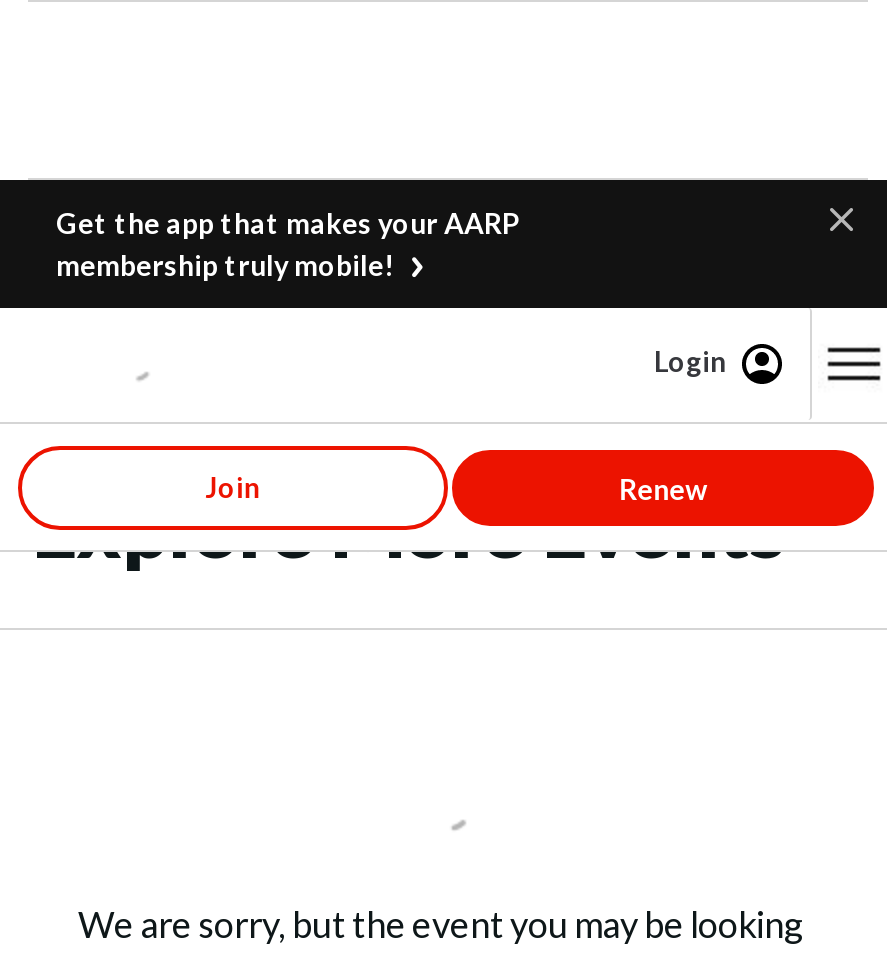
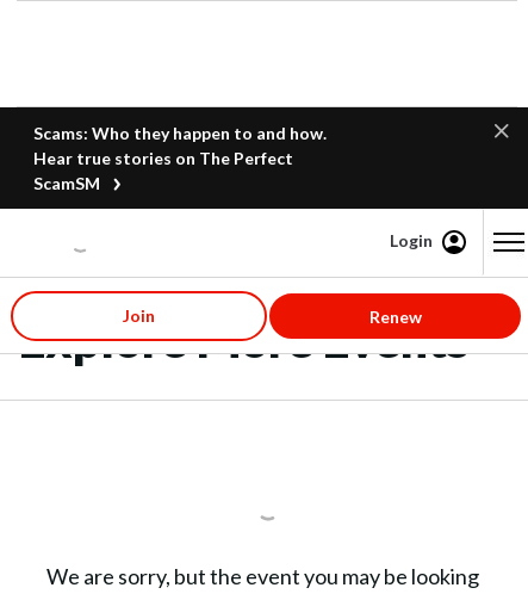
[56,206,520,282] Get the app that makes your AARP | membership truly mobile! -> [33,123,327,193] Scams: Who they happen to and how. | Hear true stories on The Perfect | ScamSM

